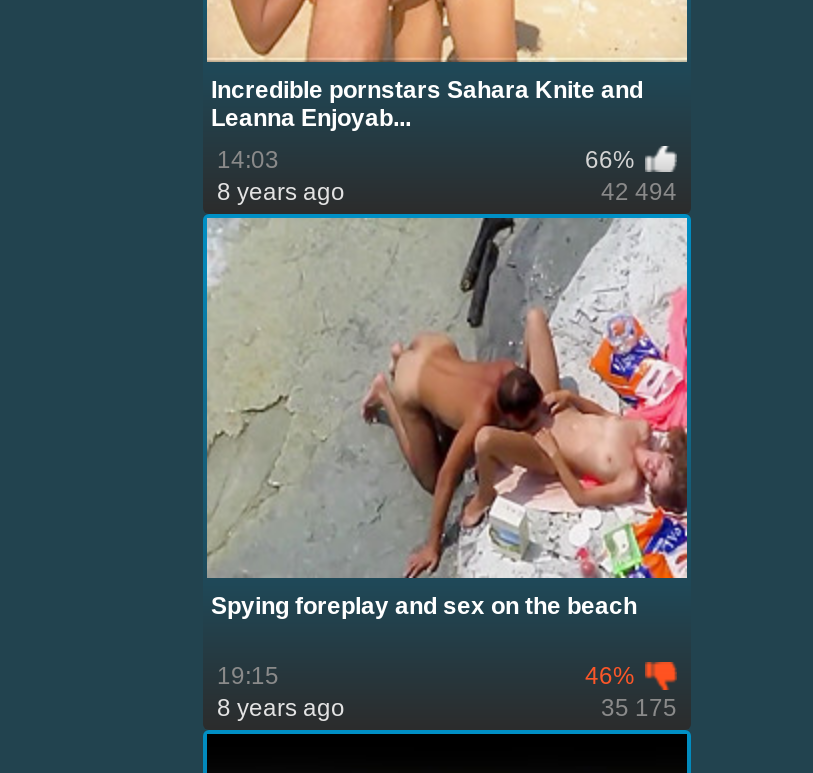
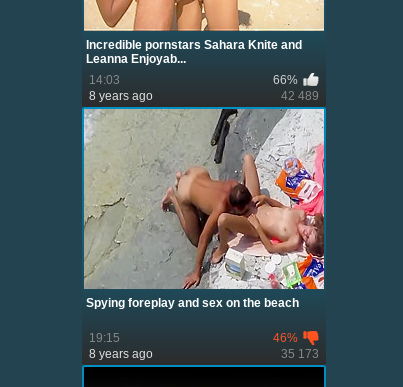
[601,178,677,206] 42 494 -> [281,89,319,103] 42 489
[601,694,677,722] 35 175 -> [281,347,319,361] 35 173

